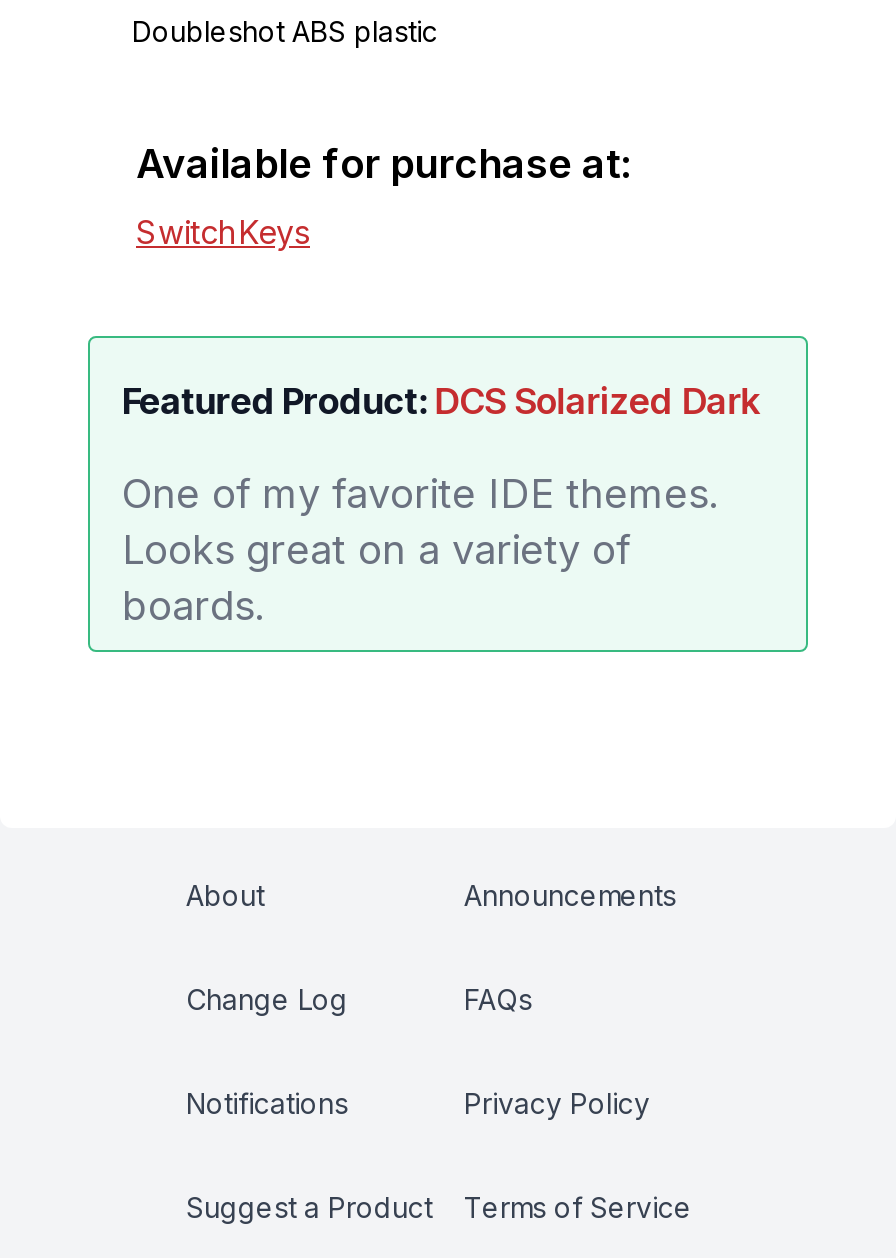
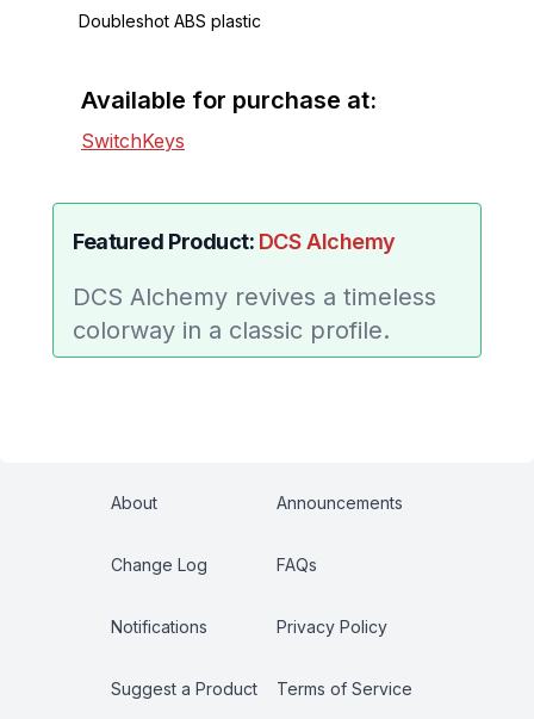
[122,379,760,421] Featured Product: DCS Solarized Dark -> [73,228,396,253] Featured Product: DCS Alchemy
[122,469,720,629] One of my favorite IDE themes. | Looks great on a variety of | boards. -> [73,282,436,344] DCS Alchemy revives a timeless | colorway in a classic profile.

